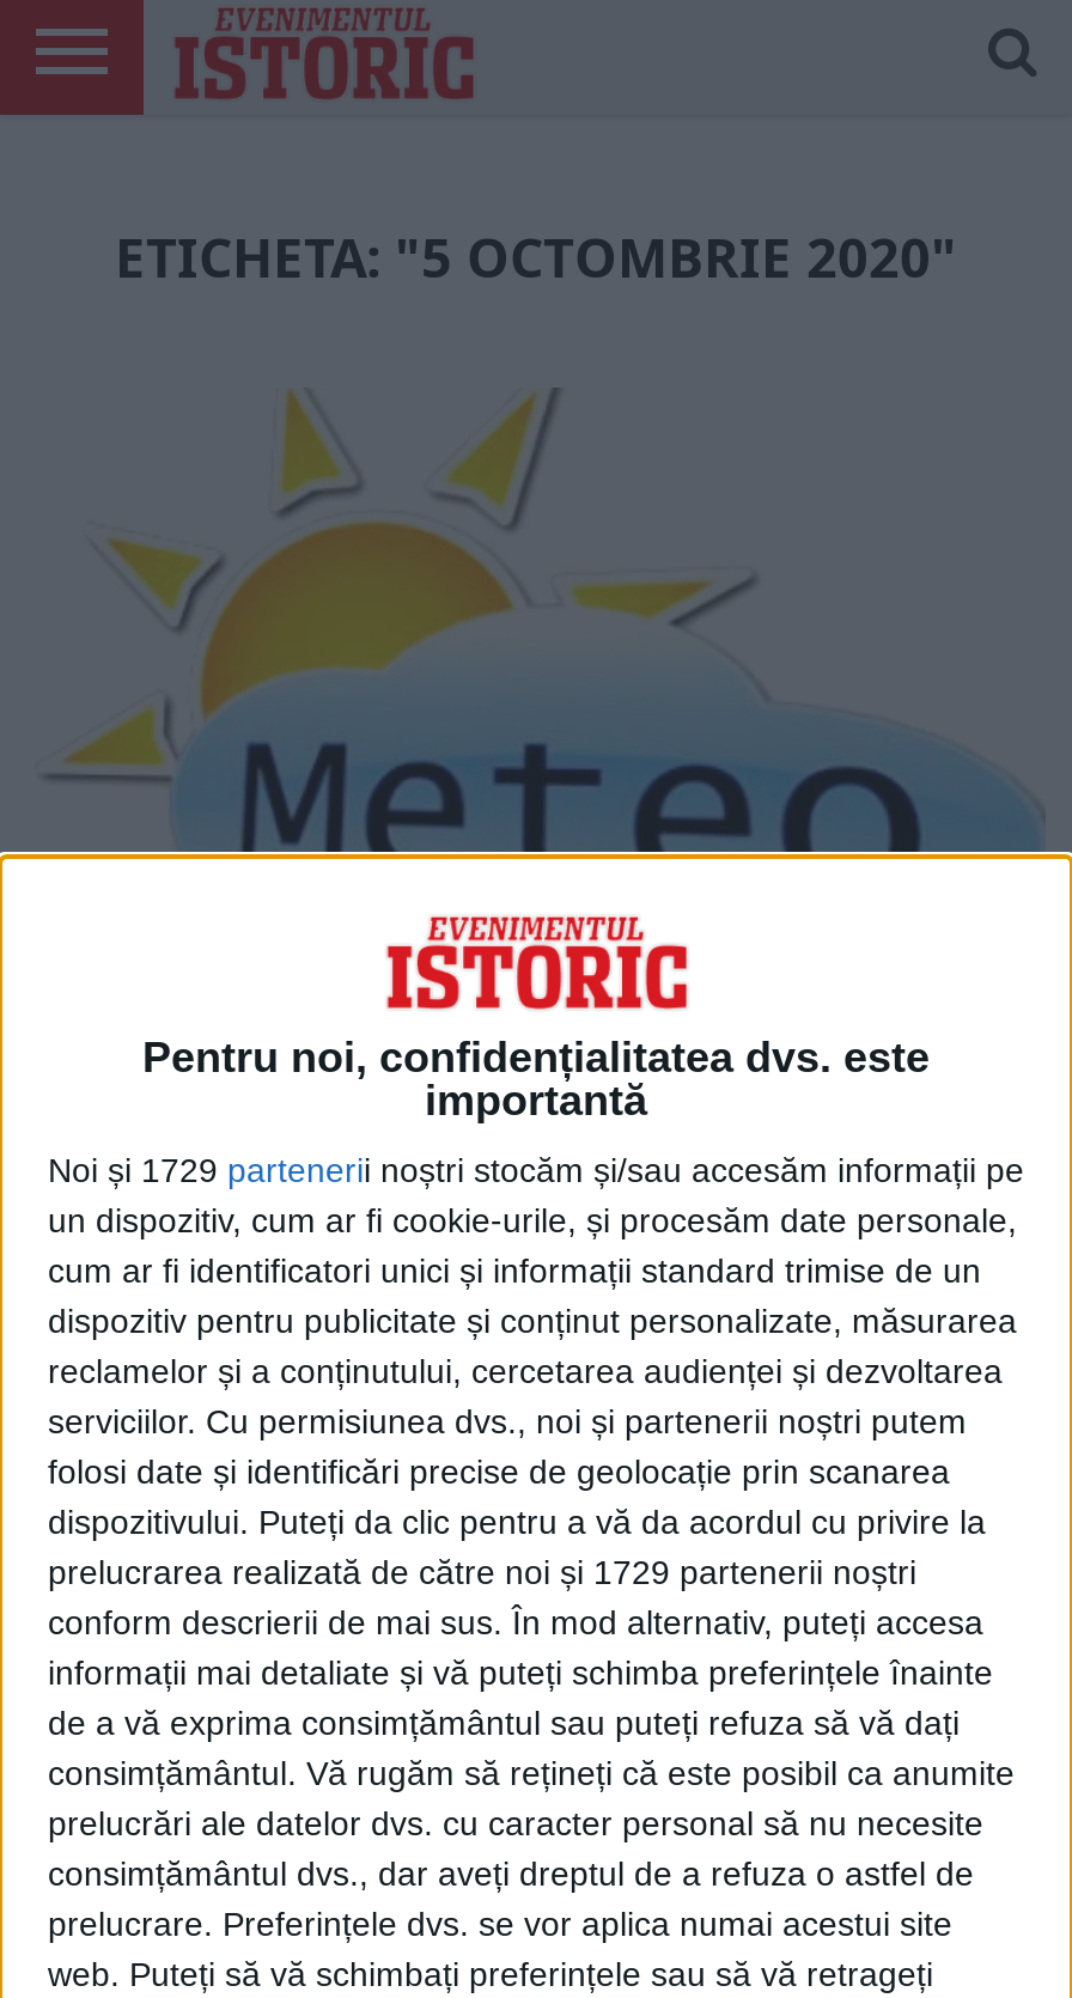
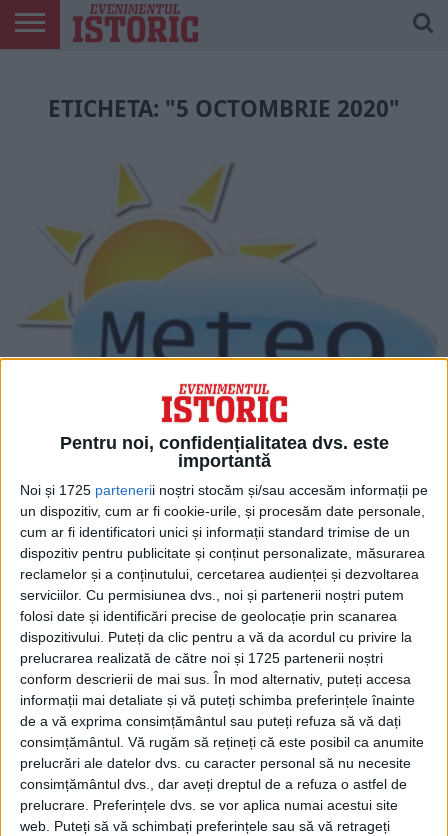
[48,1150,1024,1189] Noi și 1729 parteneri i noștri stocăm și/sau accesăm informații pe -> [20,482,428,498] Noi și 1725 parteneri i noștri stocăm și/sau accesăm informații pe
[48,1552,916,1591] prelucrarea realizată de către noi și 1729 partenerii noștri -> [20,650,383,666] prelucrarea realizată de către noi și 1725 partenerii noștri

